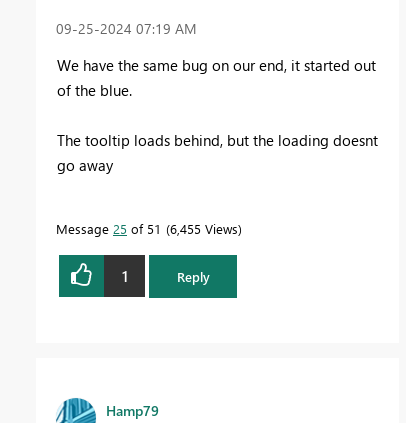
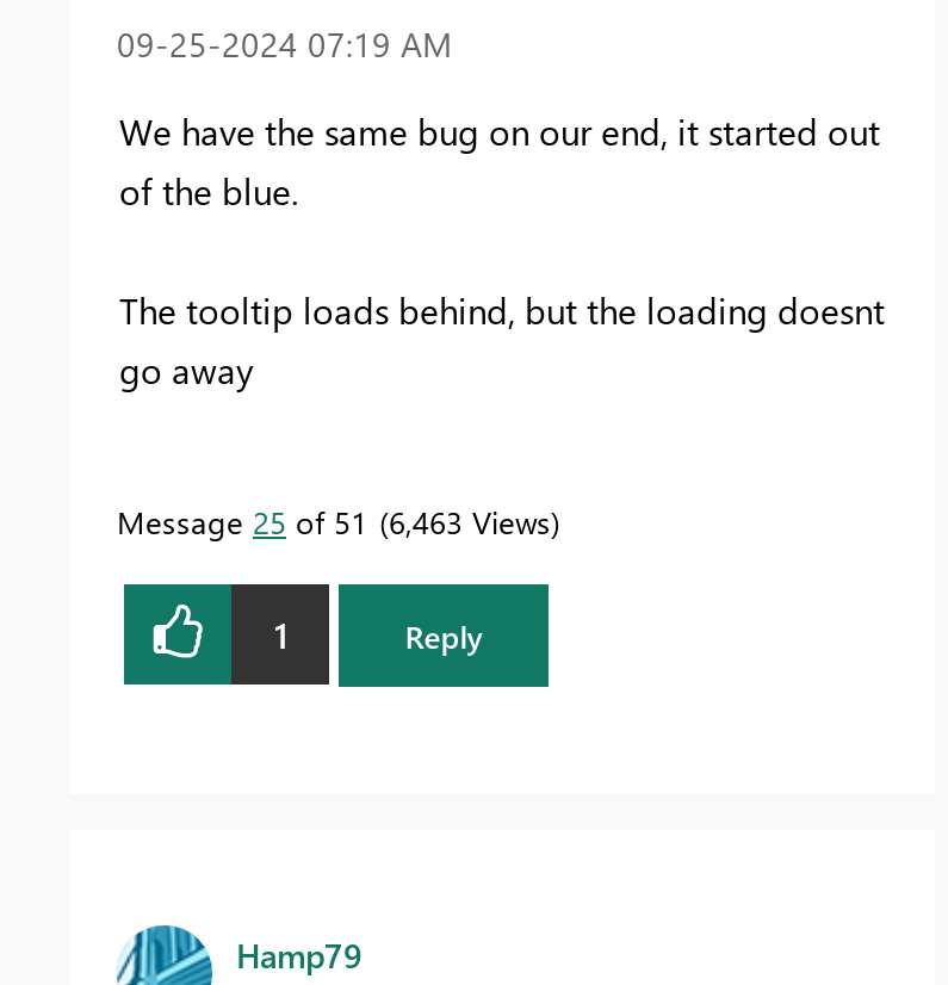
[56,220,238,237] Message 25 of 51 6,455 Views -> [117,502,551,542] Message 25 of 51 6,463 Views

